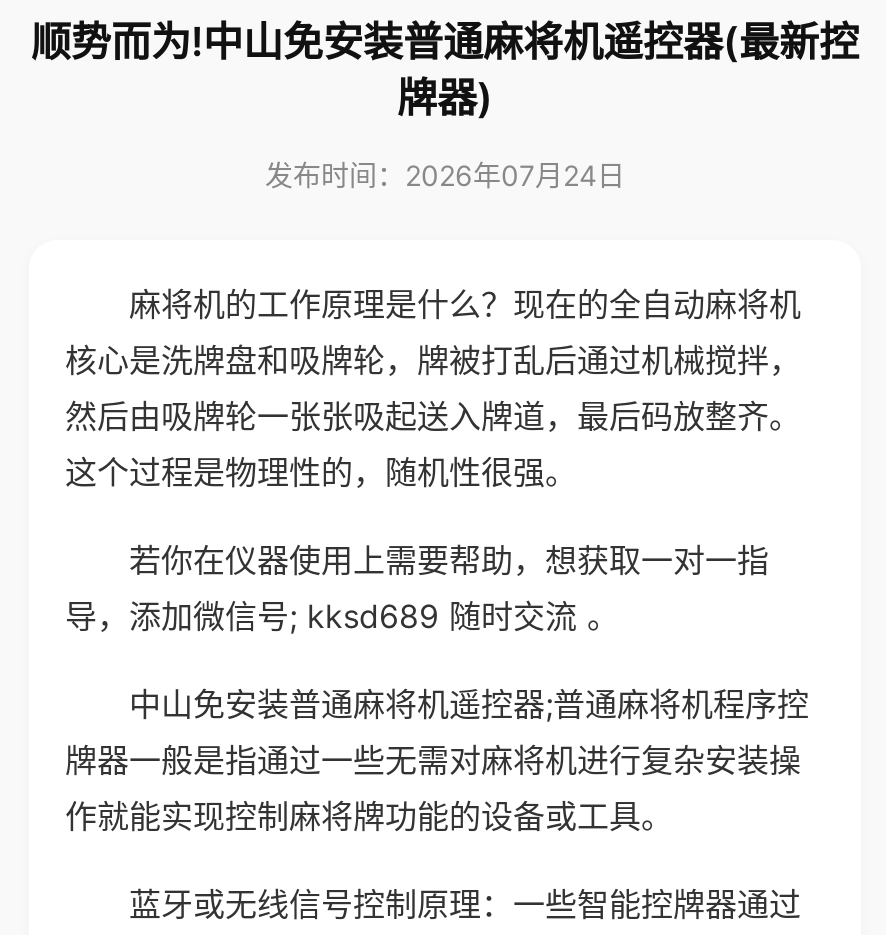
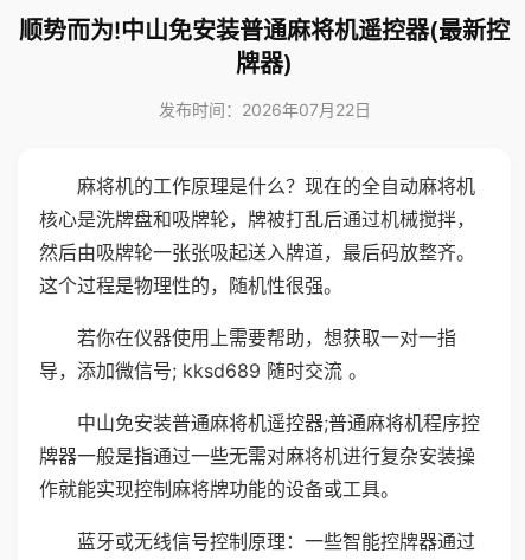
[265,158,625,192] 发布时间：2026年07月24日 -> [158,99,370,120] 发布时间：2026年07月22日

